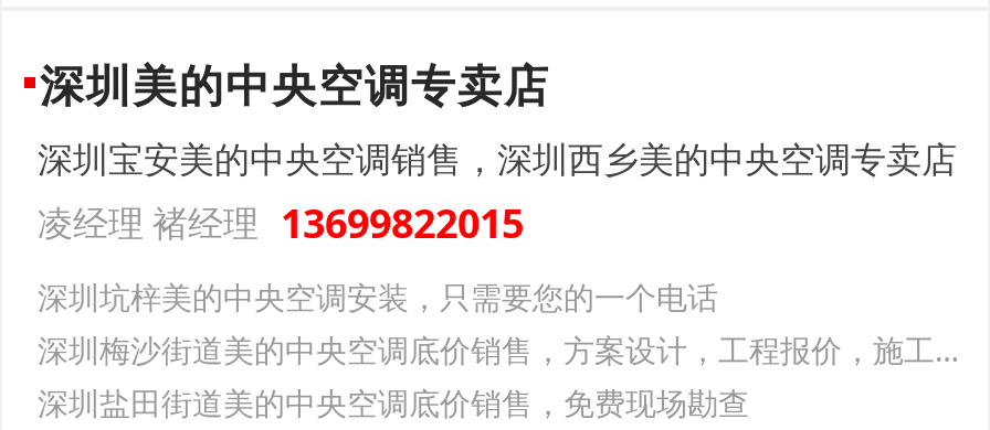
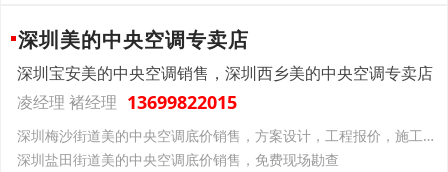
[38,276,718,318] 深圳坑梓美的中央空调安装，只需要您的一个电话 -> none

